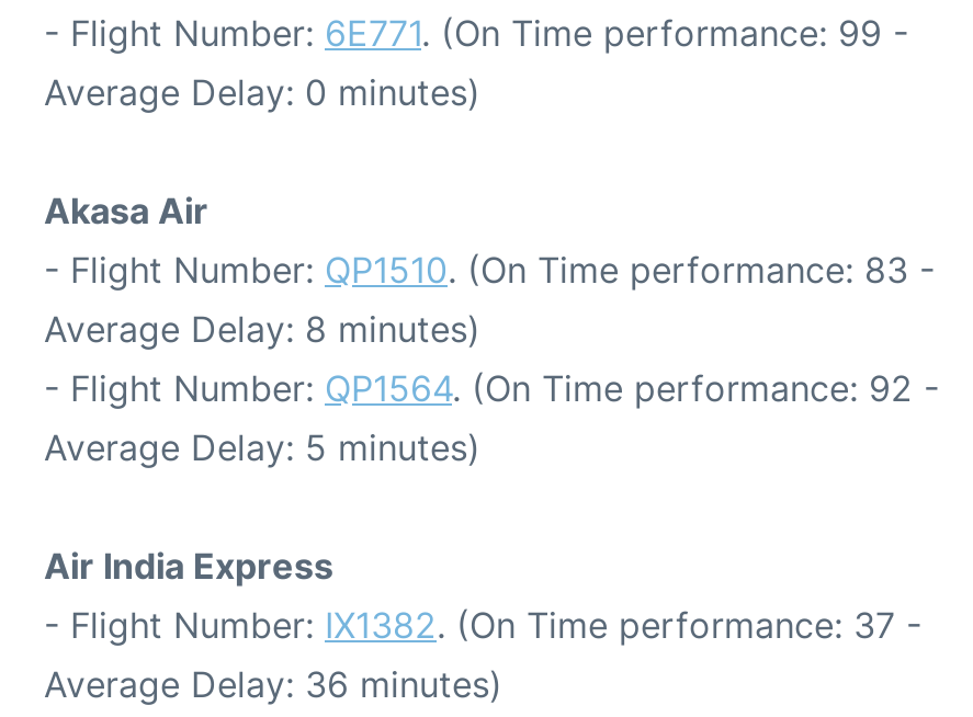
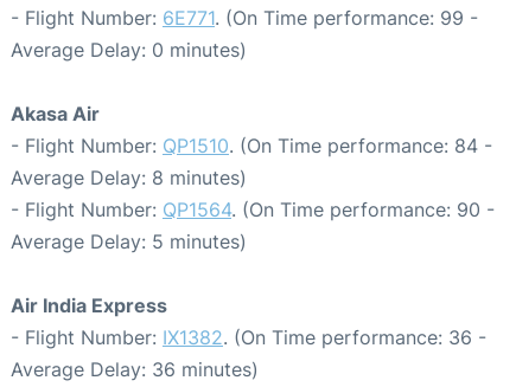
[44,248,935,292] - Flight Number: QP1510. (On Time performance: 83 - -> [11,134,492,158] - Flight Number: QP1510. (On Time performance: 84 -
[44,366,939,410] - Flight Number: QP1564. (On Time performance: 92 - -> [11,198,495,221] - Flight Number: QP1564. (On Time performance: 90 -
[44,603,921,647] - Flight Number: IX1382. (On Time performance: 37 - -> [11,326,486,349] - Flight Number: IX1382. (On Time performance: 36 -

